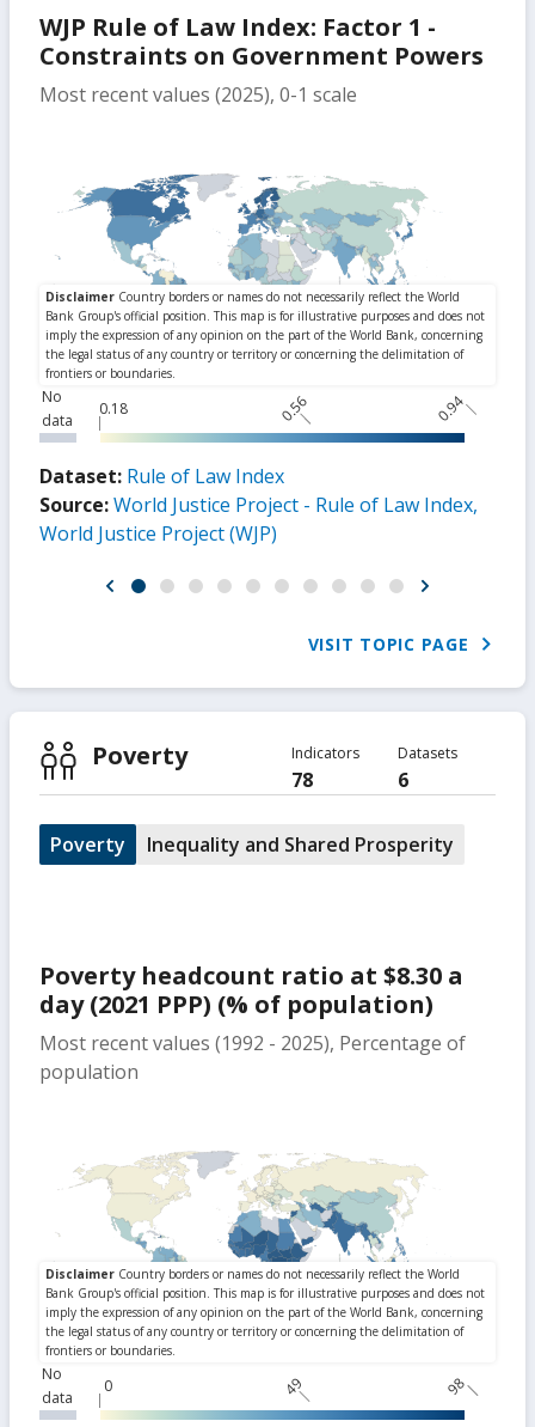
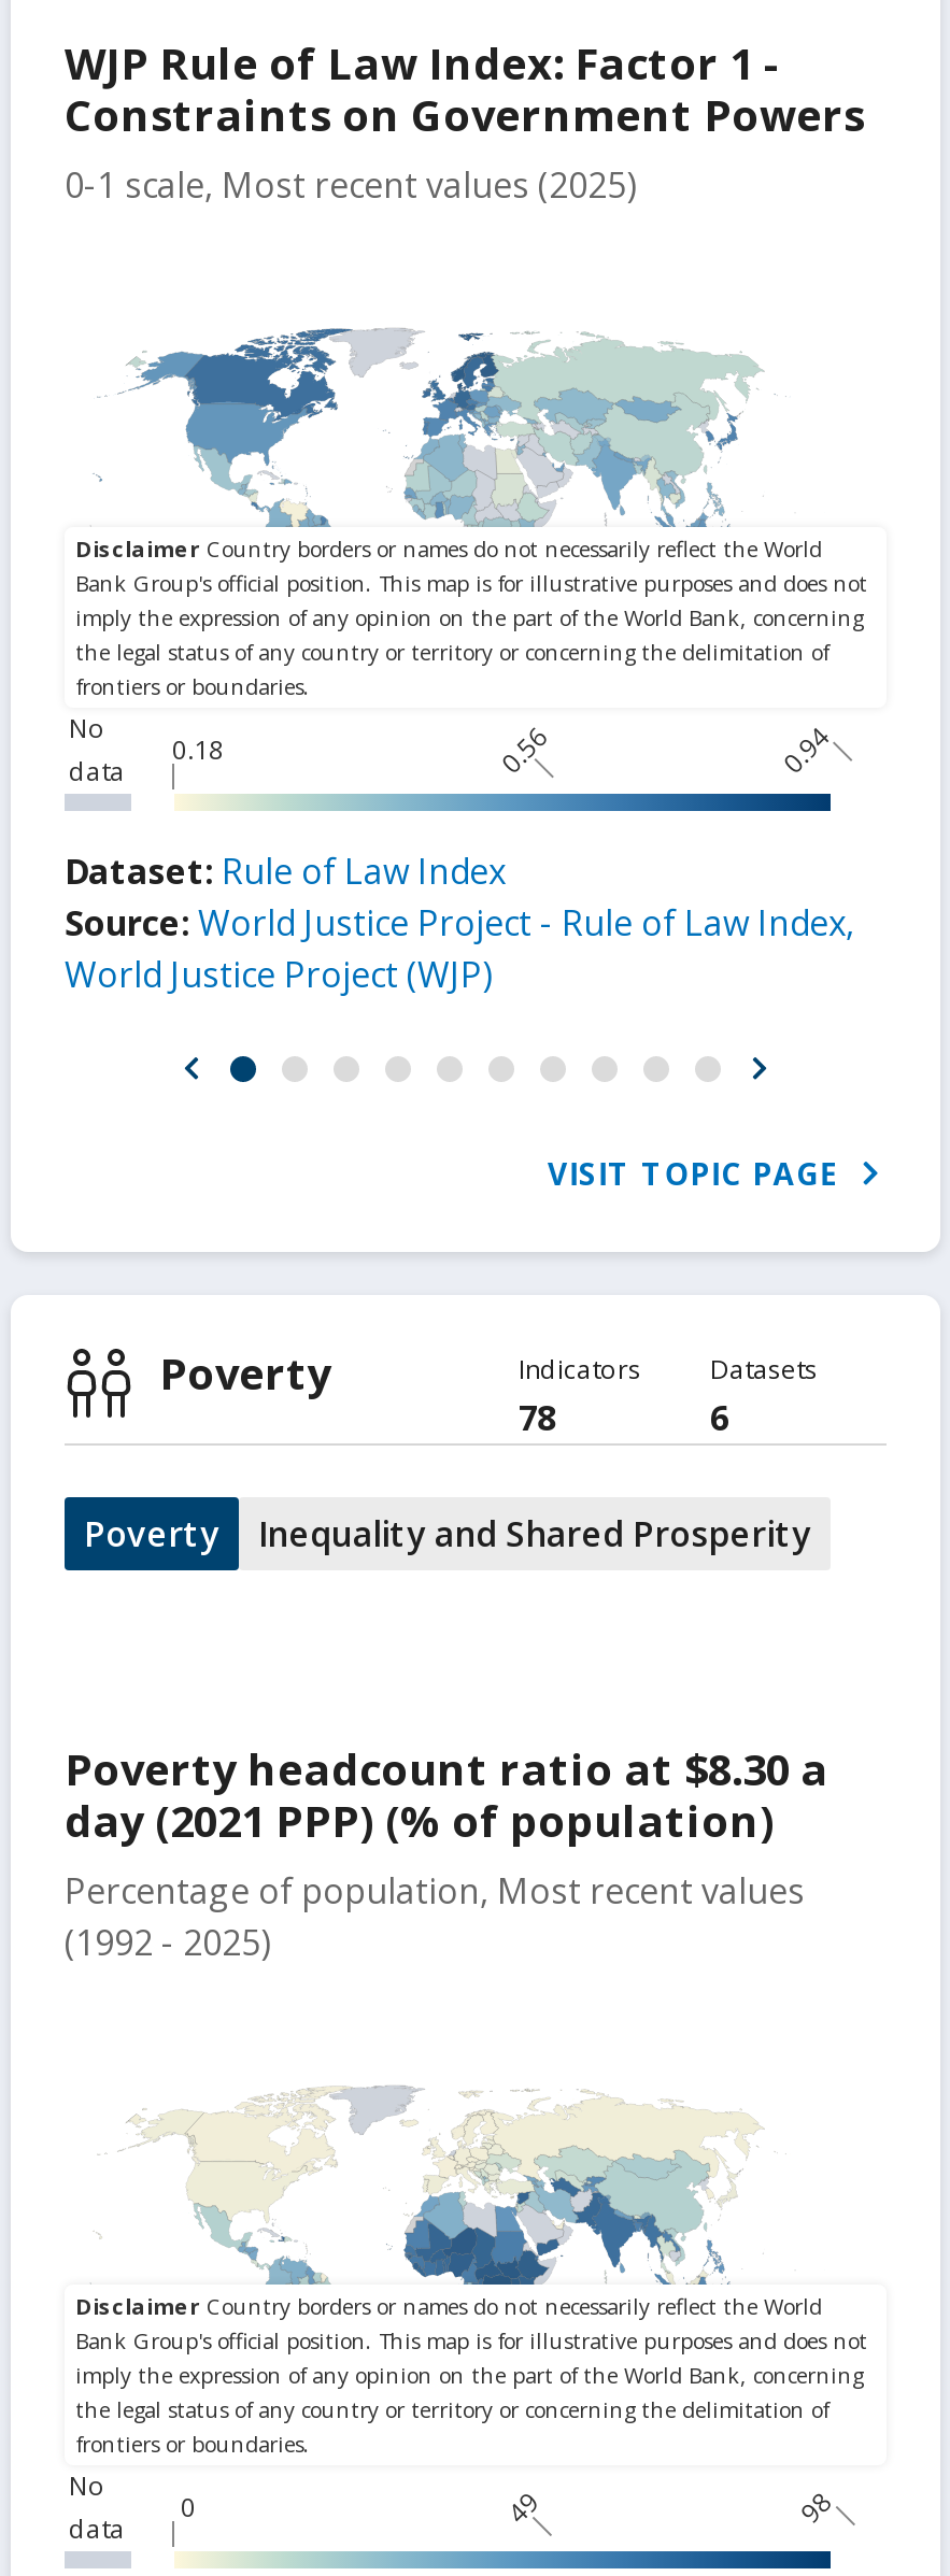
[39,81,357,108] Most recent values (2025), 0-1 scale -> [65,161,637,209] 0-1 scale, Most recent values (2025)
[39,1030,466,1085] Most recent values (1992 - 2025), Percentage of | population -> [65,1867,805,1966] Percentage of population, Most recent values | (1992 - 2025)

